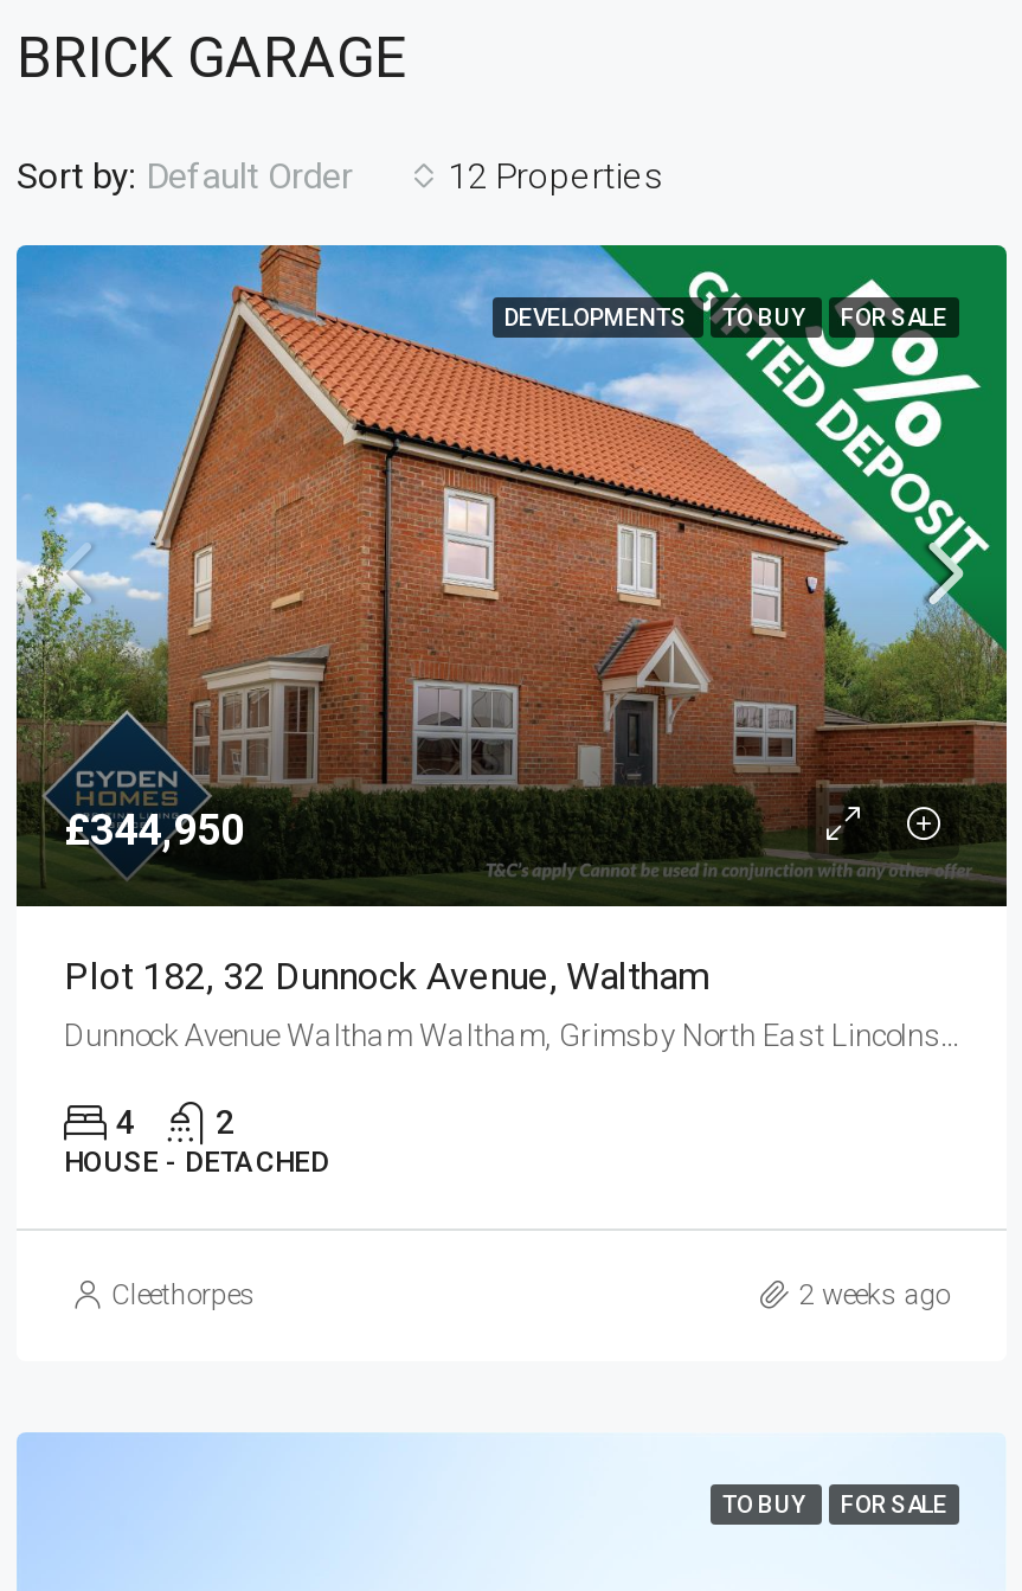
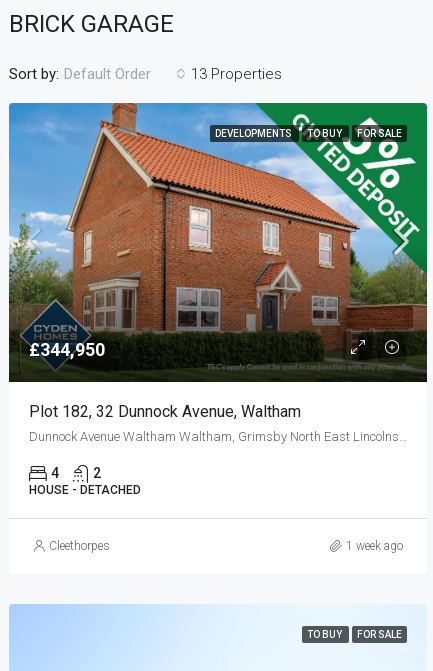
[448,154,663,197] 12 Properties -> [191,64,282,82] 13 Properties
[798,1278,950,1311] 2 weeks ago -> [346,539,403,553] 1 week ago

